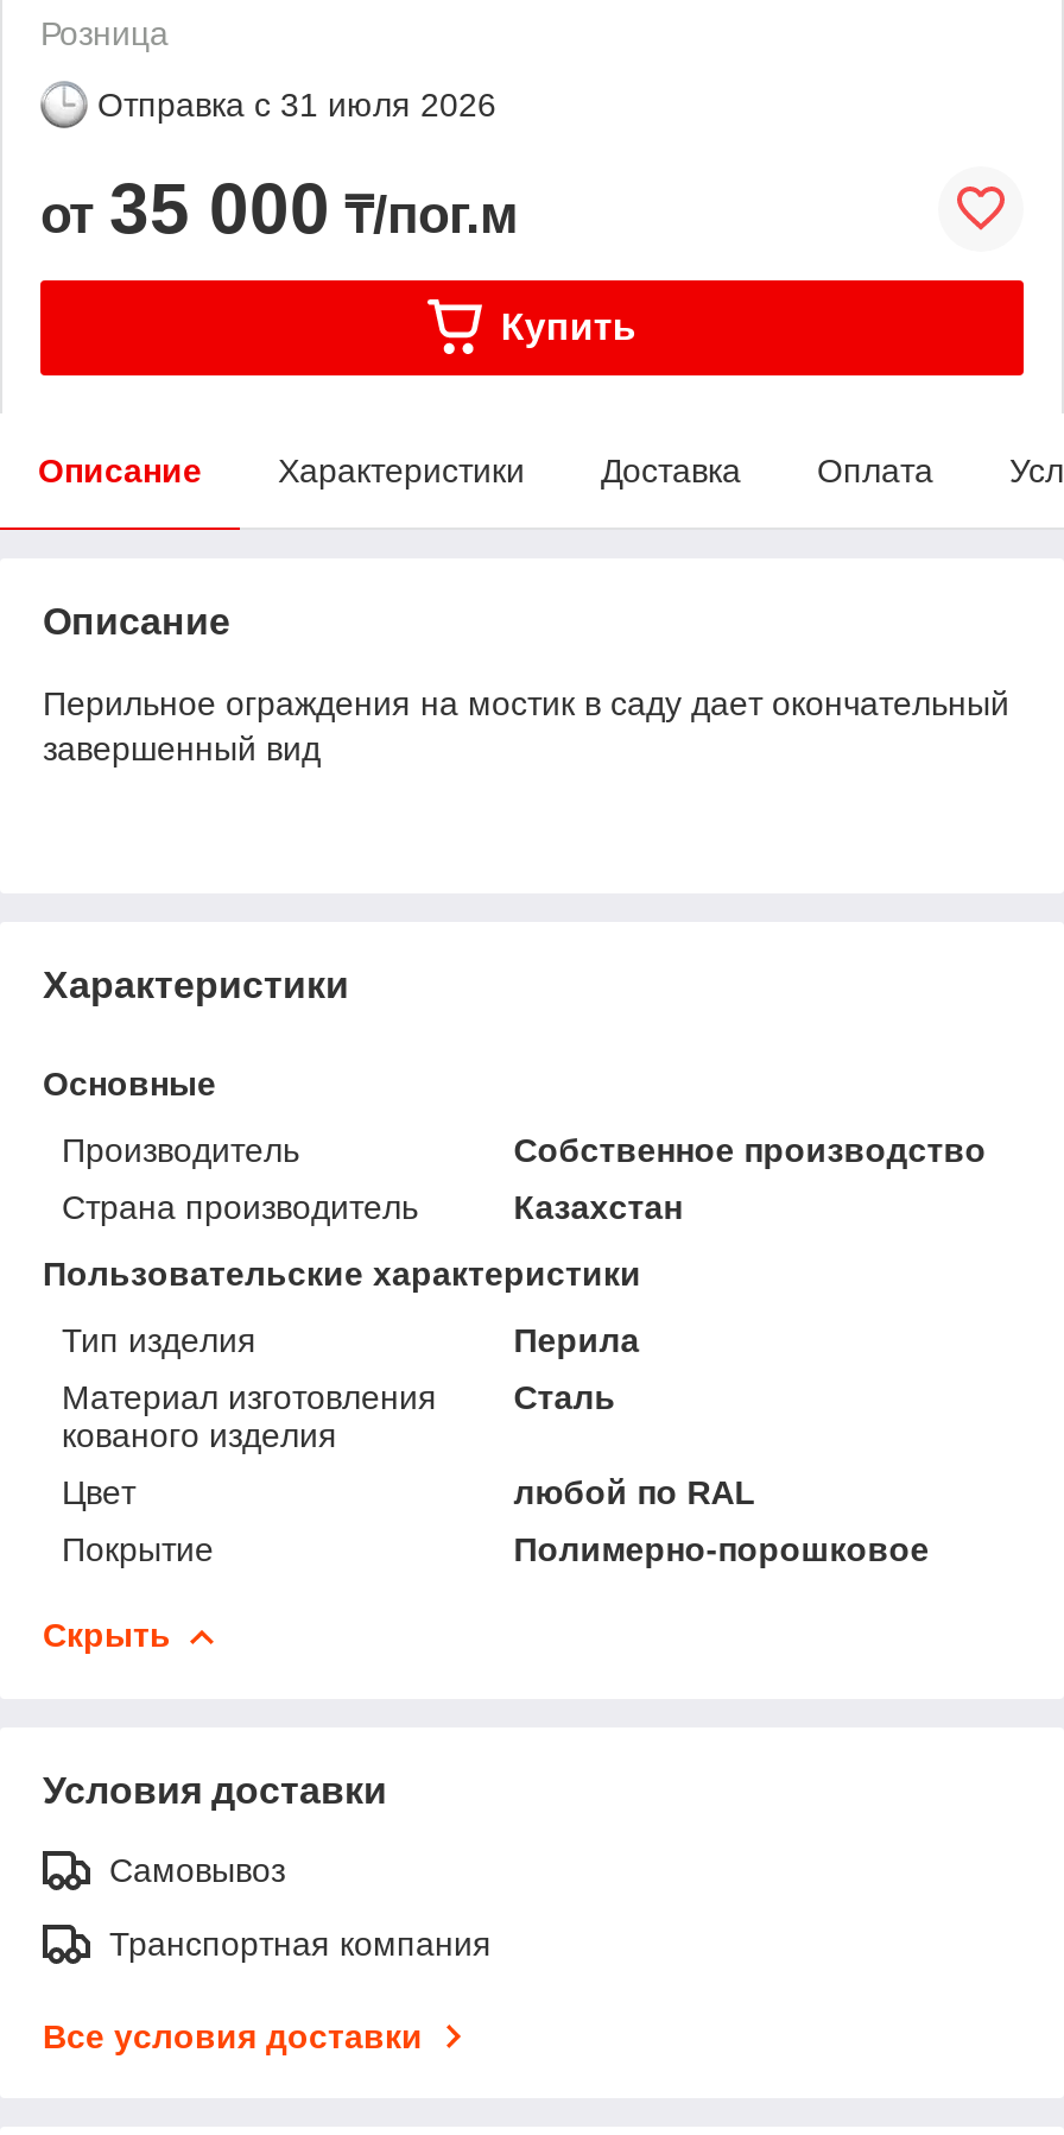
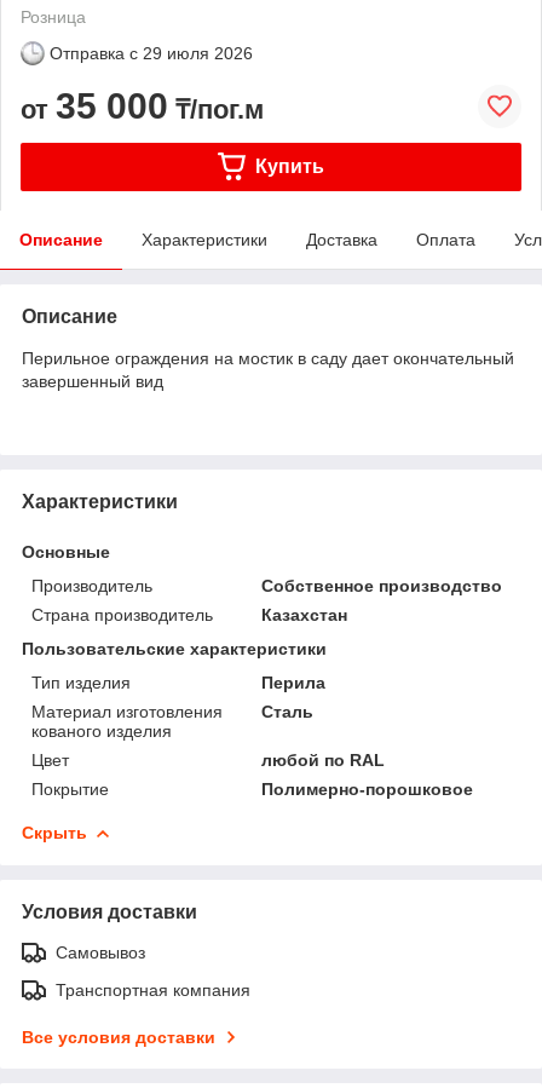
[97,85,496,123] Отправка с 31 июля 2026 -> [50,43,253,63] Отправка с 29 июля 2026

